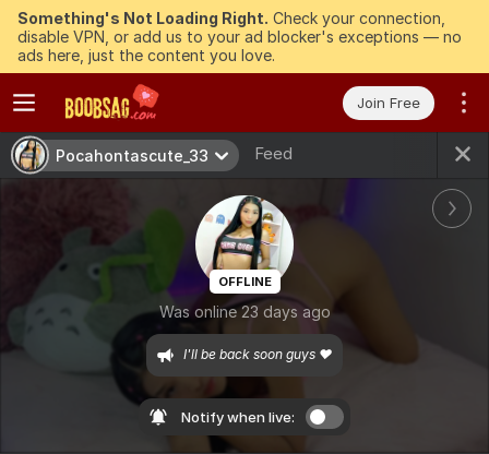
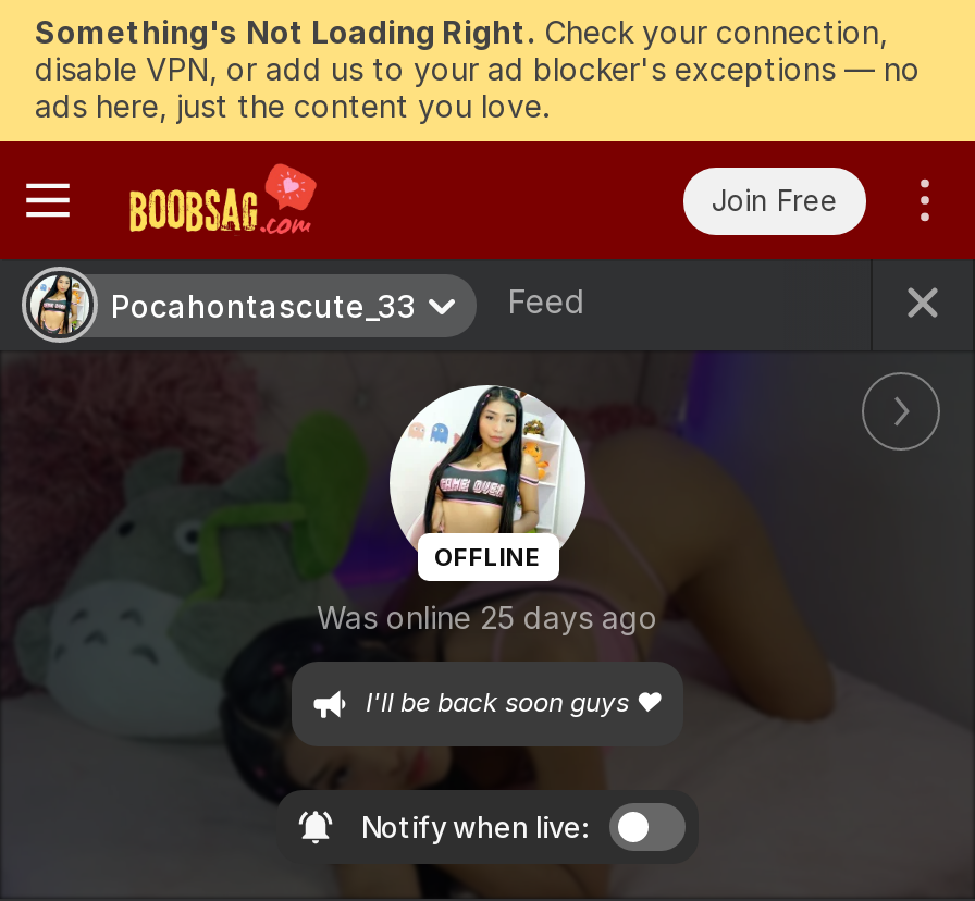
[159,303,330,321] Was online 23 days ago -> [317,599,658,636] Was online 25 days ago

